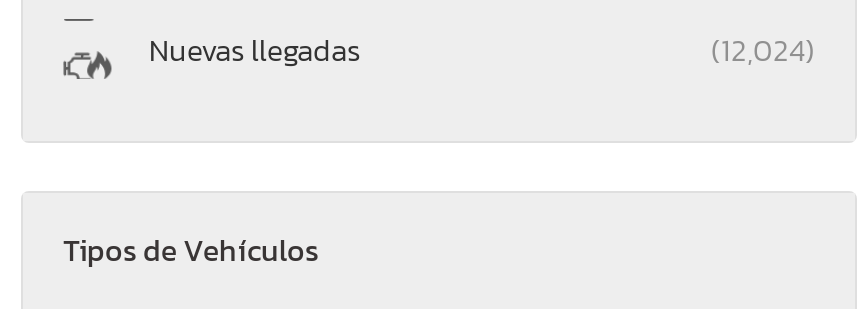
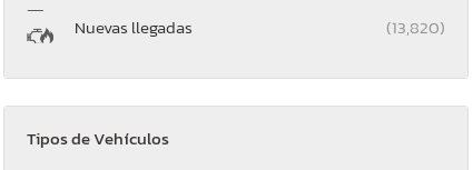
[711,26,815,72] (12,024) -> [386,14,445,39] (13,820)

